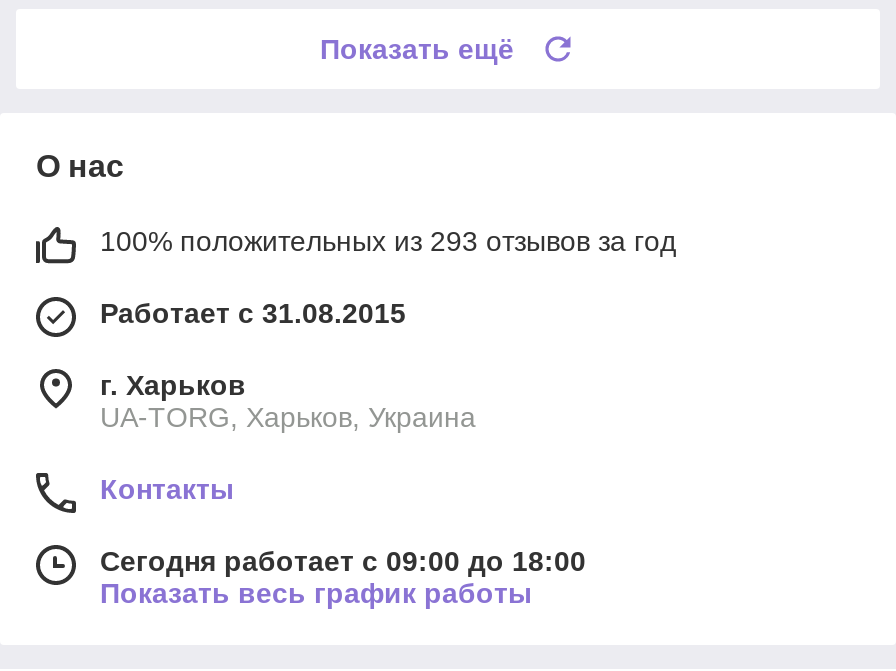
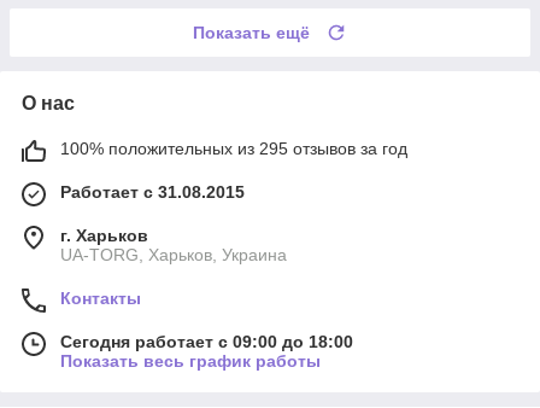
[100,226,676,258] 100% положительных из 293 отзывов за год -> [60,139,407,159] 100% положительных из 295 отзывов за год

